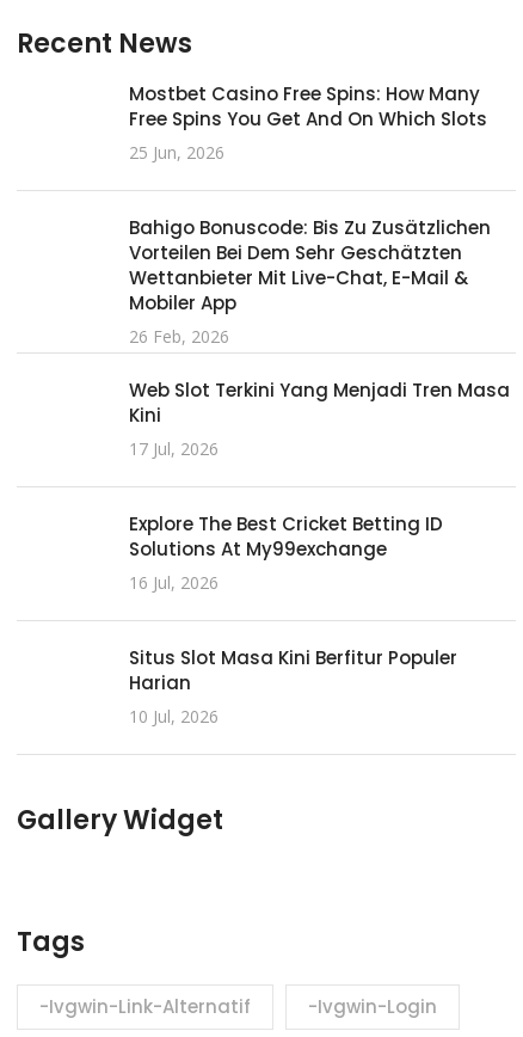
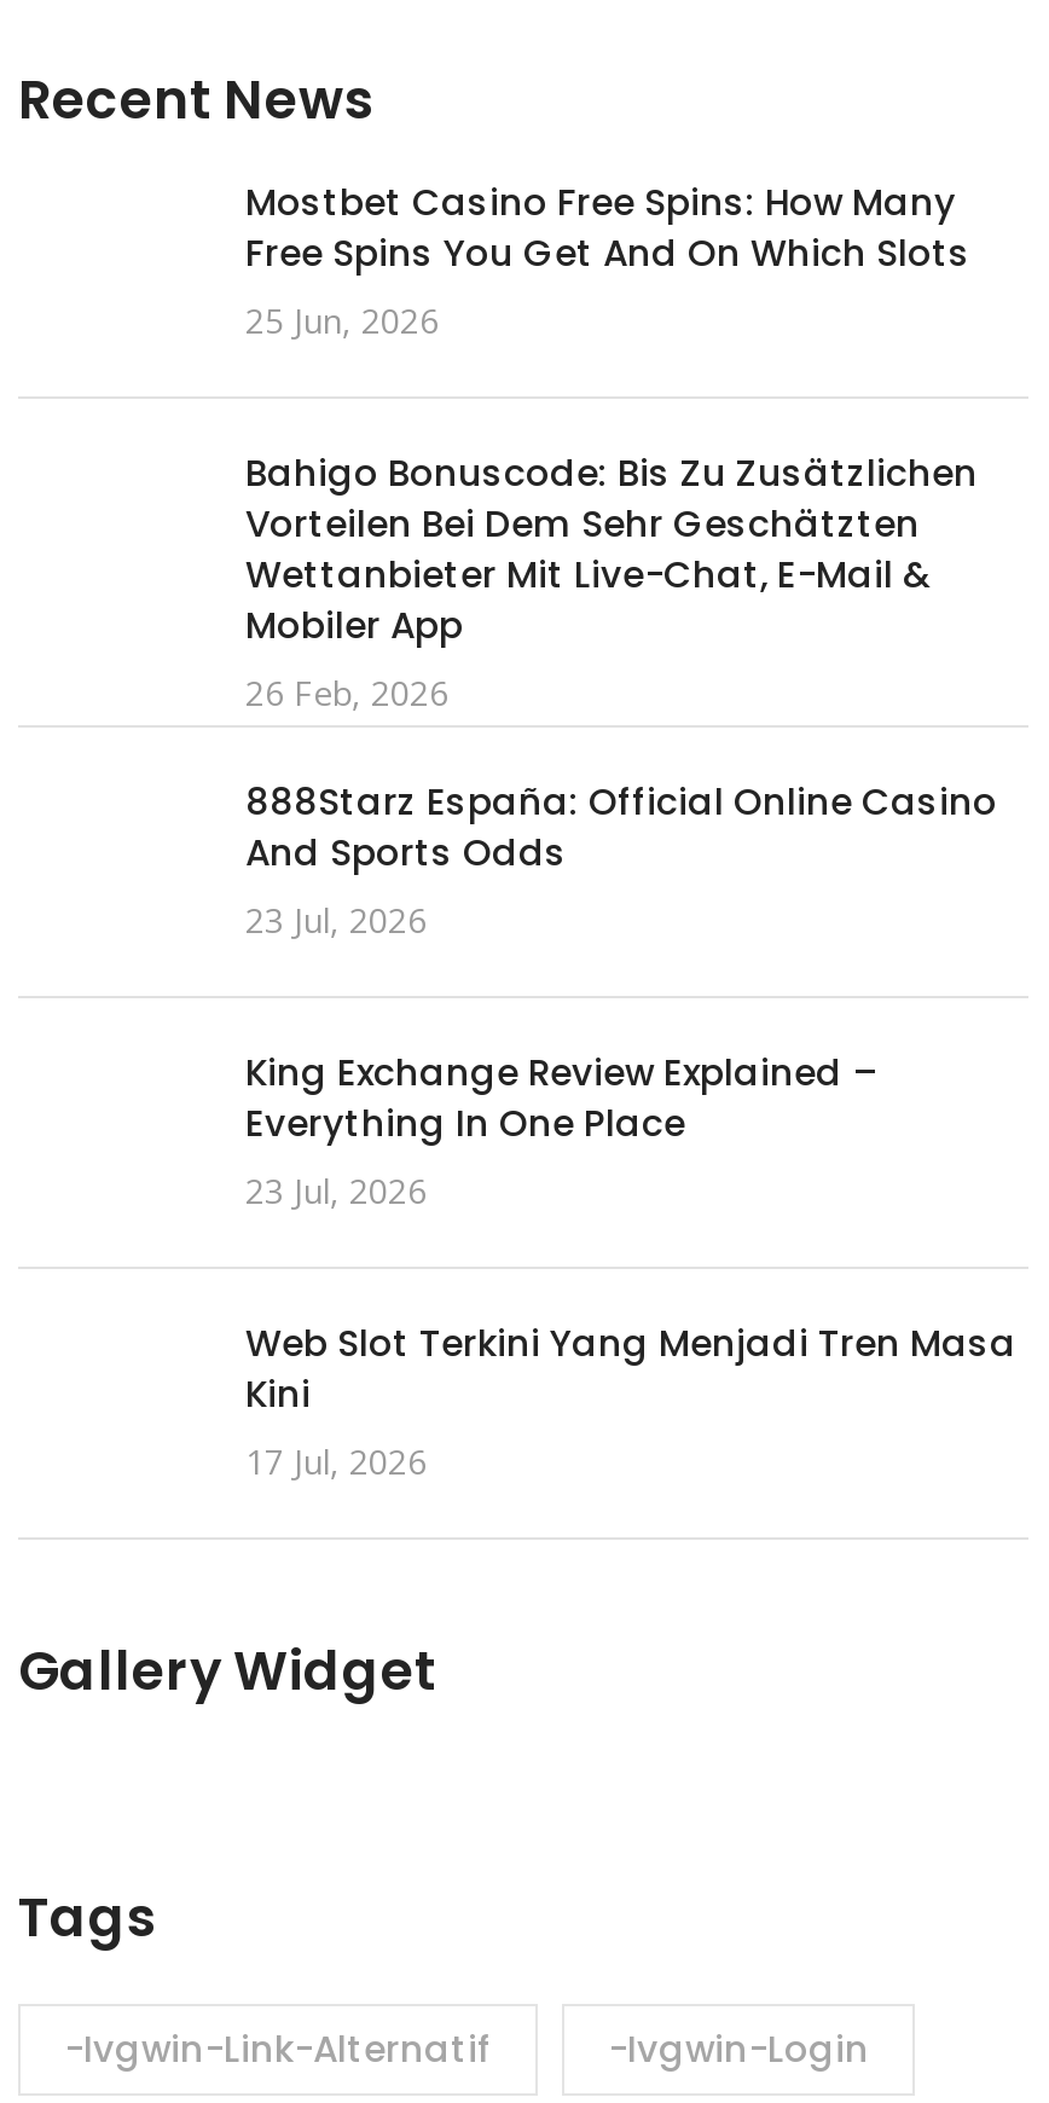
none -> [245,777,997,1214] 888Starz España: Official Online Casino | And Sports Odds | 23 Jul, 2026 | King Exchange Review Explained – | Everything In One Place | 23 Jul, 2026
moved [129,378,510,460] -> [245,1318,1016,1485]: Web Slot Terkini Yang Menjadi Tren Masa | Kini | 17 Jul, 2026
[129,512,457,728] Explore The Best Cricket Betting ID | Solutions At My99exchange | 16 Jul, 2026 | Situs Slot Masa Kini Berfitur Populer | Harian | 10 Jul, 2026 -> none

